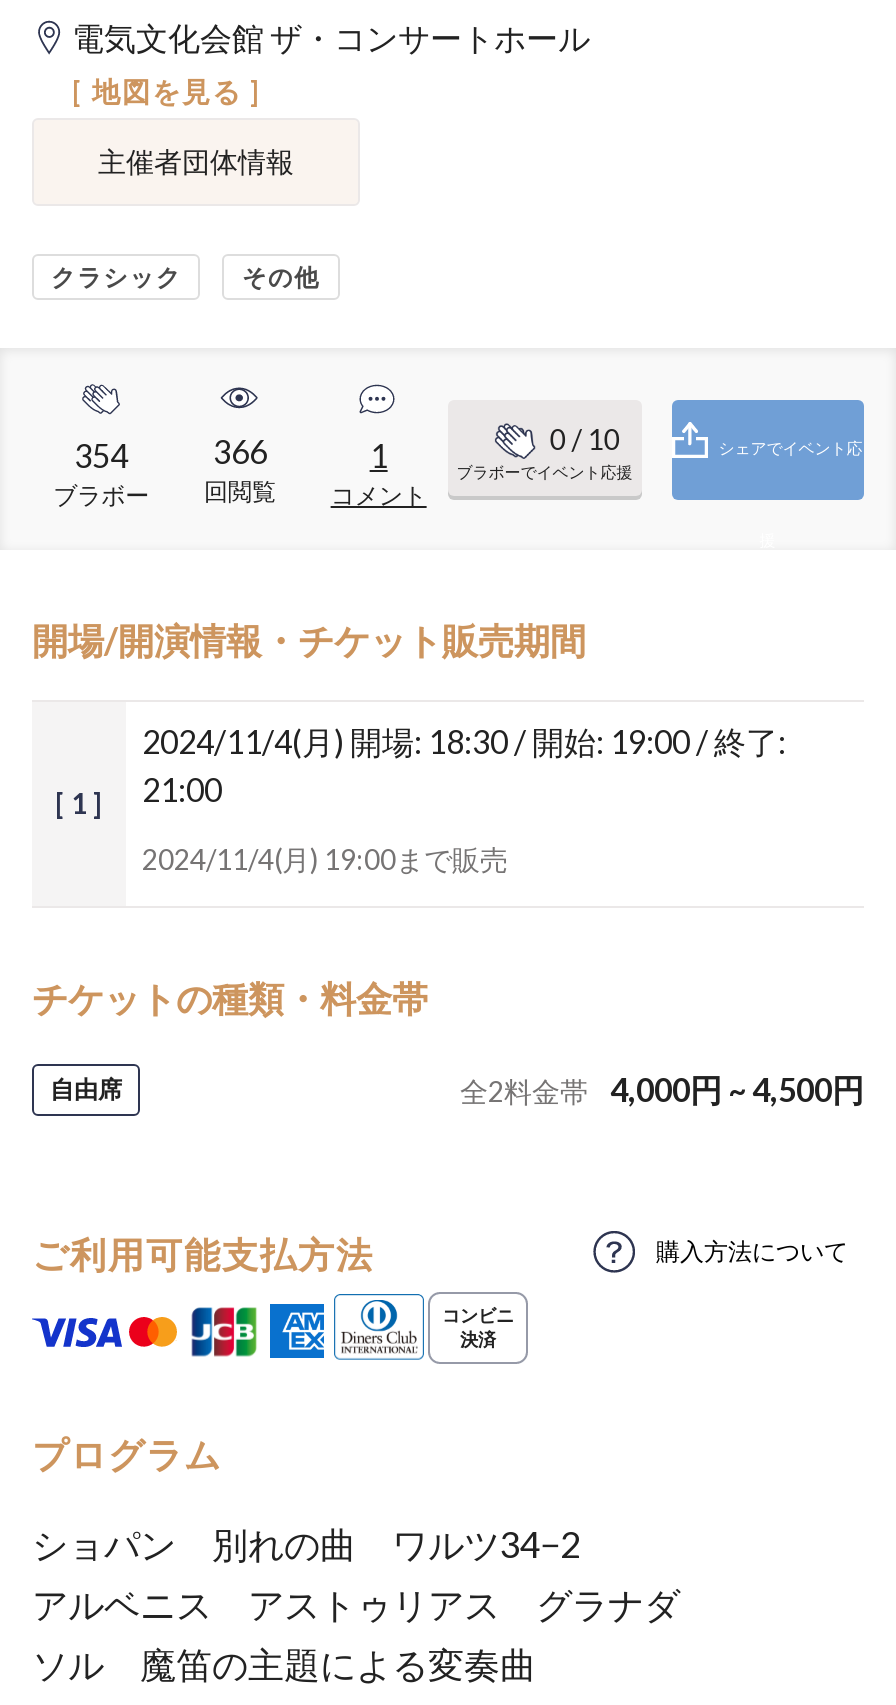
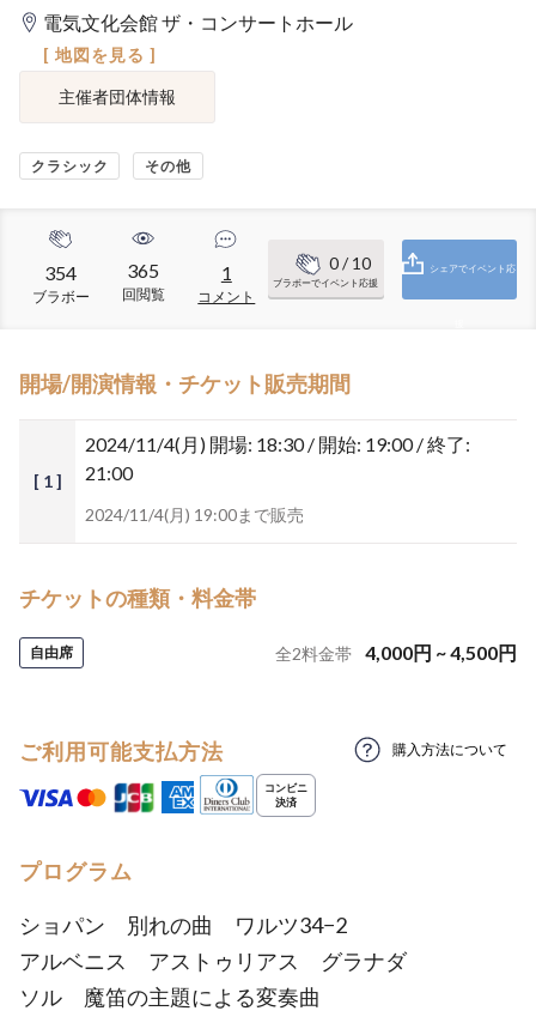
[213,432,267,470] 366 -> [127,259,160,282] 365

